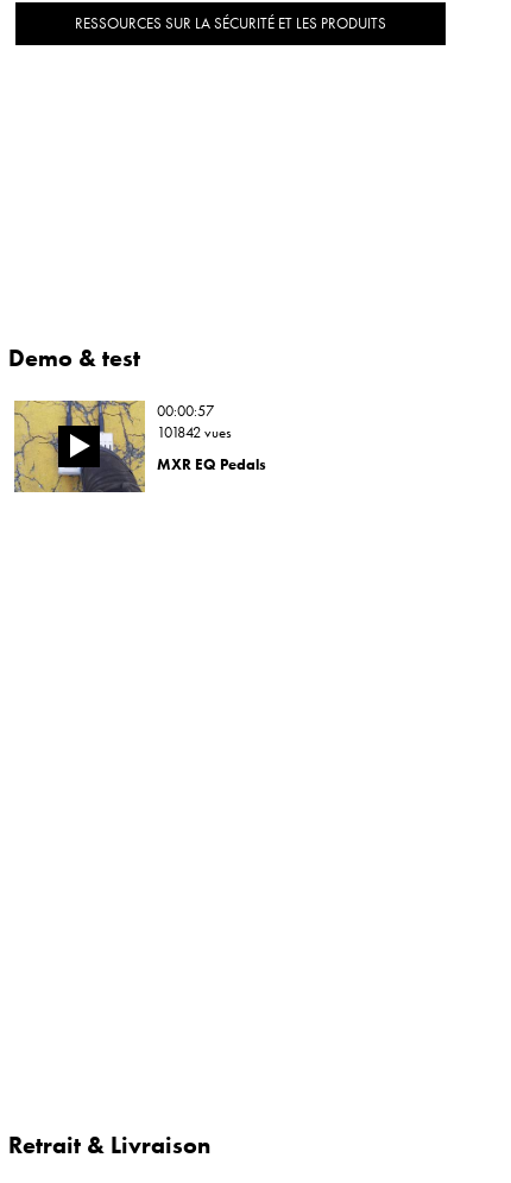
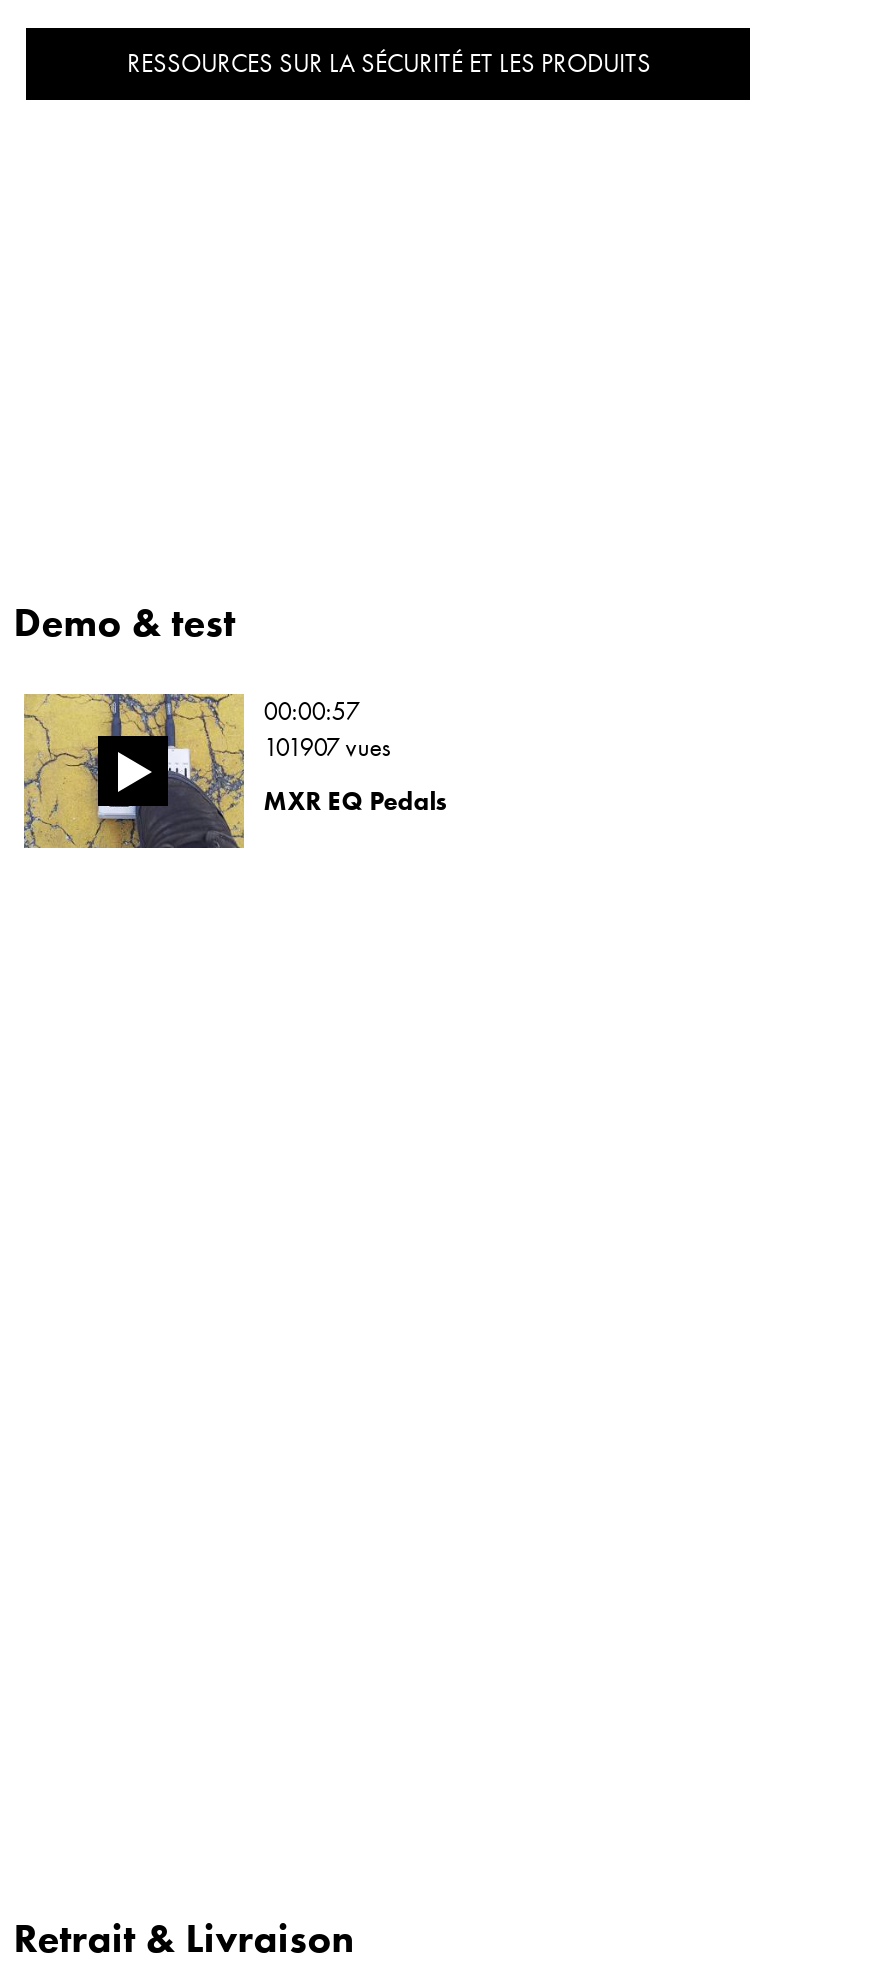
[157,422,231,442] 101842 vues -> [263,730,391,764] 101907 vues

